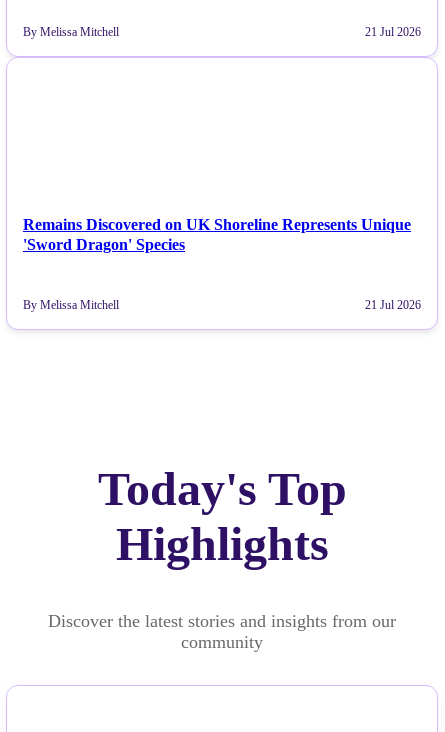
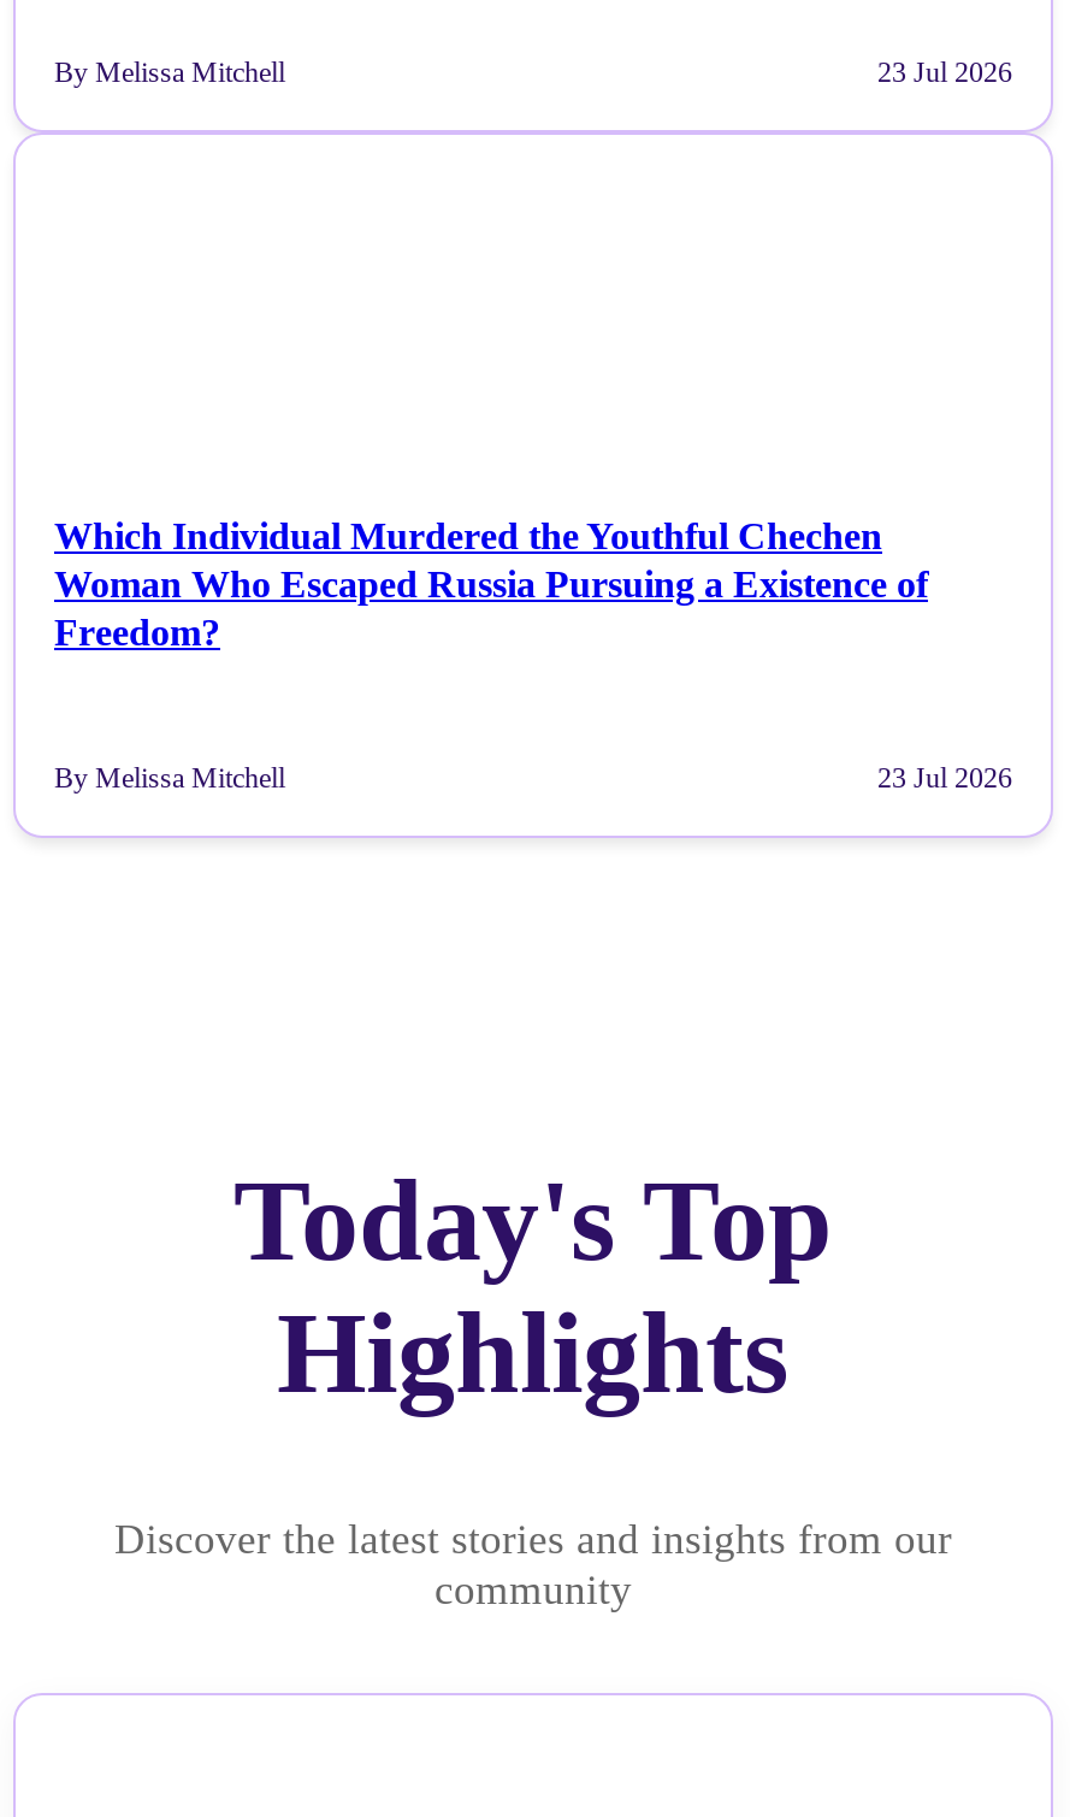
[365,25,421,39] 21 Jul 2026 -> [877,55,1012,89] 23 Jul 2026
[23,216,411,253] Remains Discovered on UK Shoreline Represents Unique | 'Sword Dragon' Species -> [54,516,928,653] Which Individual Murdered the Youthful Chechen | Woman Who Escaped Russia Pursuing a Existence of | Freedom?
[365,298,421,312] 21 Jul 2026 -> [877,760,1012,794] 23 Jul 2026

